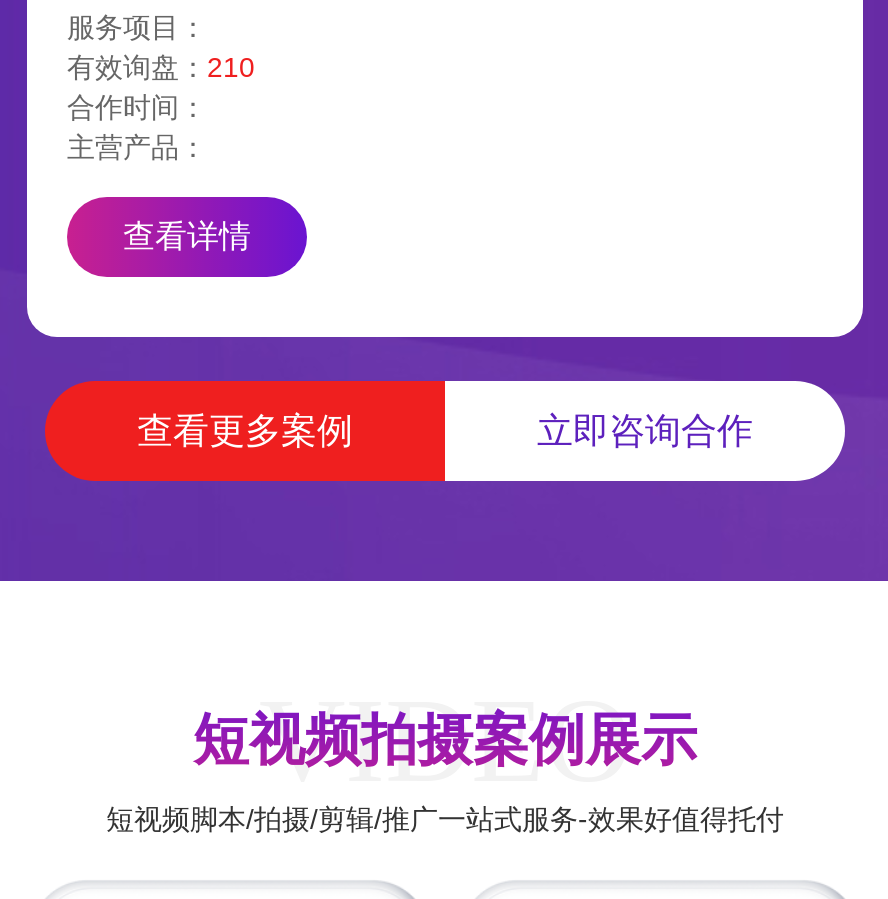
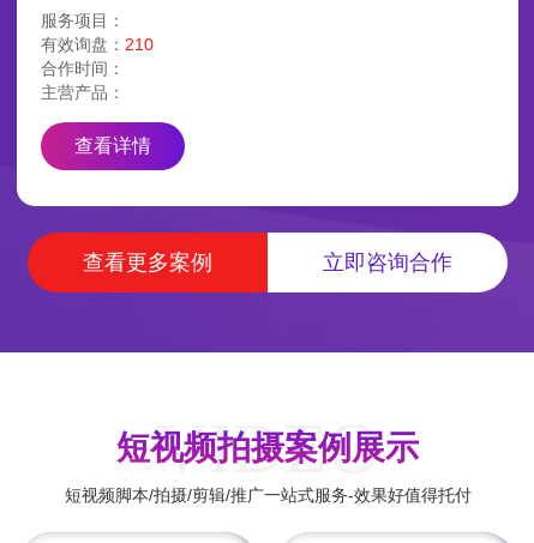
[67,53,207,85] 有效询盘： -> [41,35,154,54] 有效询盘：210

